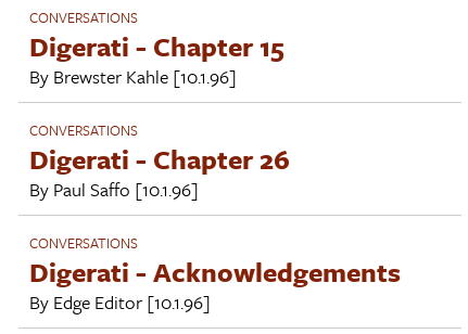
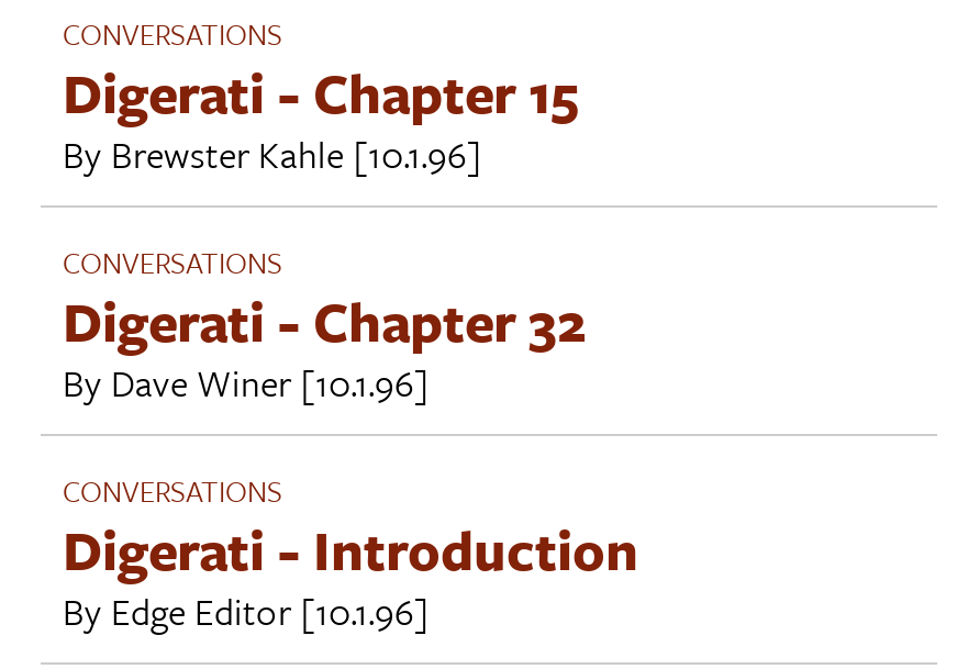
[29,140,290,178] Digerati - Chapter 26 -> [63,282,586,359] Digerati - Chapter 32
[29,175,199,202] By Paul Saffo [10.1.96] -> [63,354,430,409] By Dave Winer [10.1.96]
[29,252,401,290] Digerati - Acknowledgements -> [63,510,638,587] Digerati - Introduction

